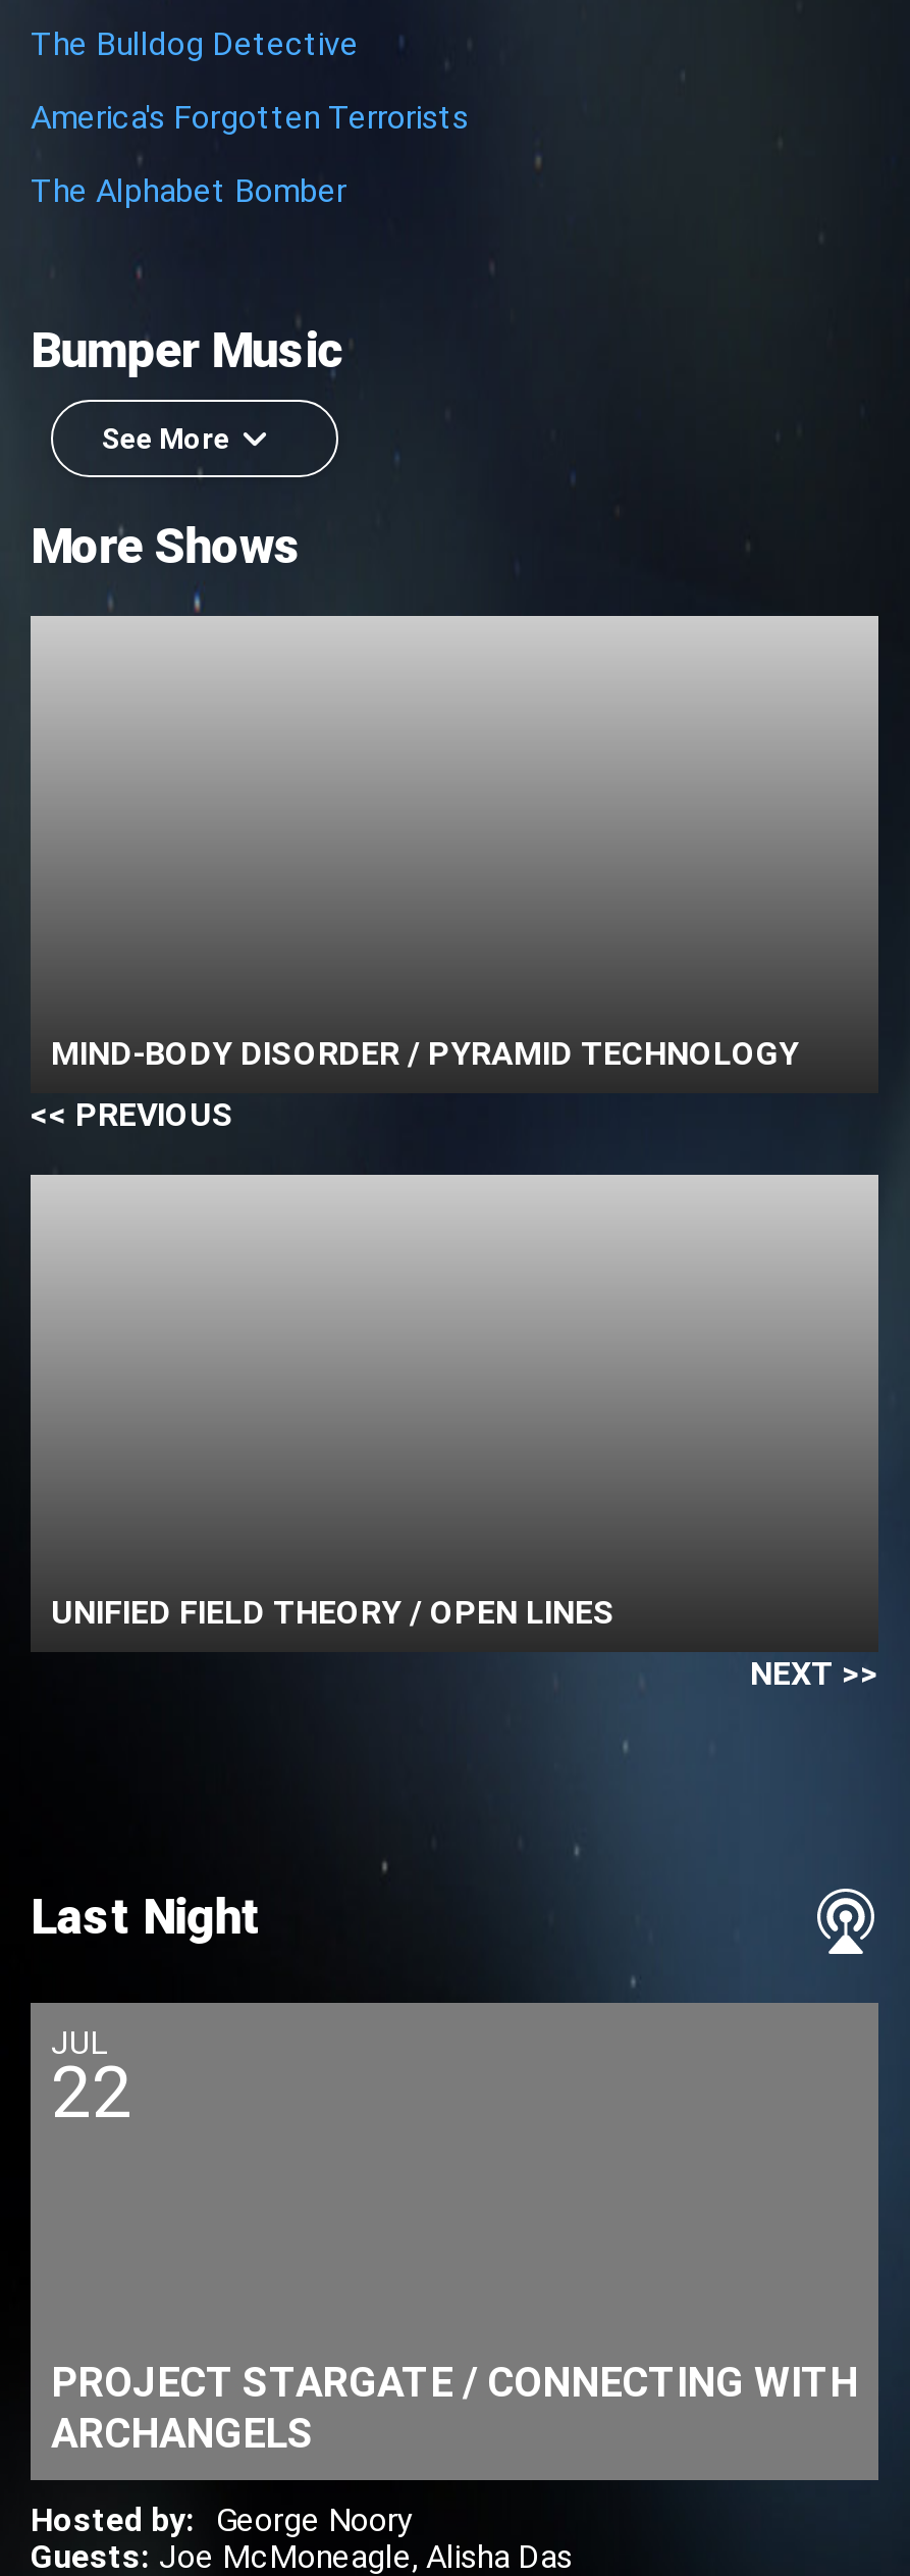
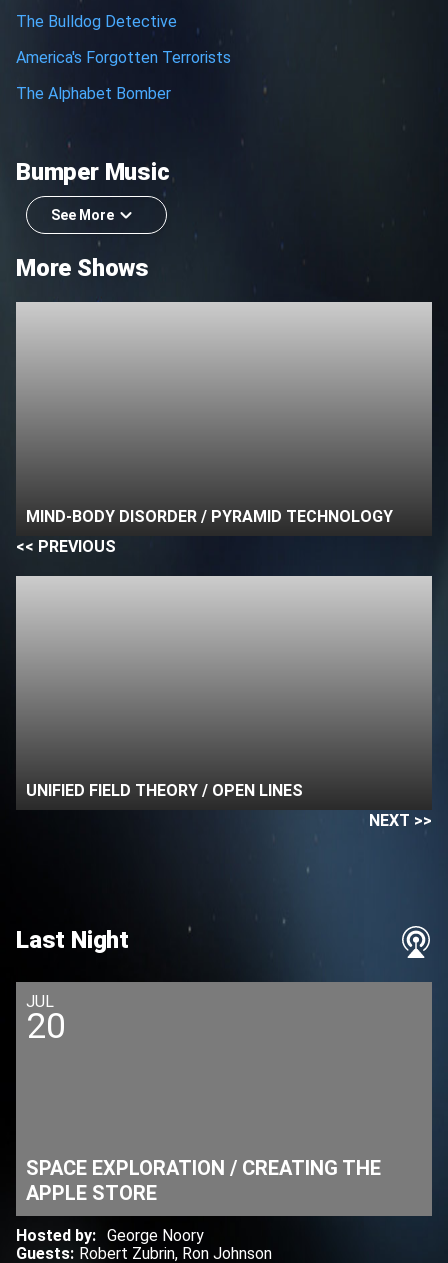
[51,2051,132,2135] 22 -> [26,1006,66,1047] 20
[51,2357,858,2457] PROJECT STARGATE / CONNECTING WITH | ARCHANGELS -> [26,1156,381,1205] SPACE EXPLORATION / CREATING THE | APPLE STORE
[31,2537,573,2575] Guests: Joe McMoneagle, Alisha Das -> [16,1244,272,1263] Guests: Robert Zubrin, Ron Johnson

